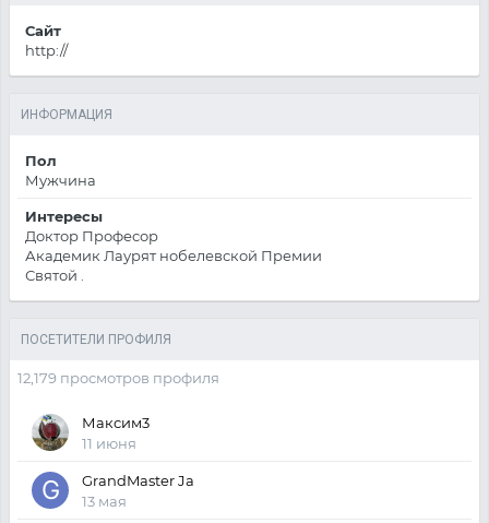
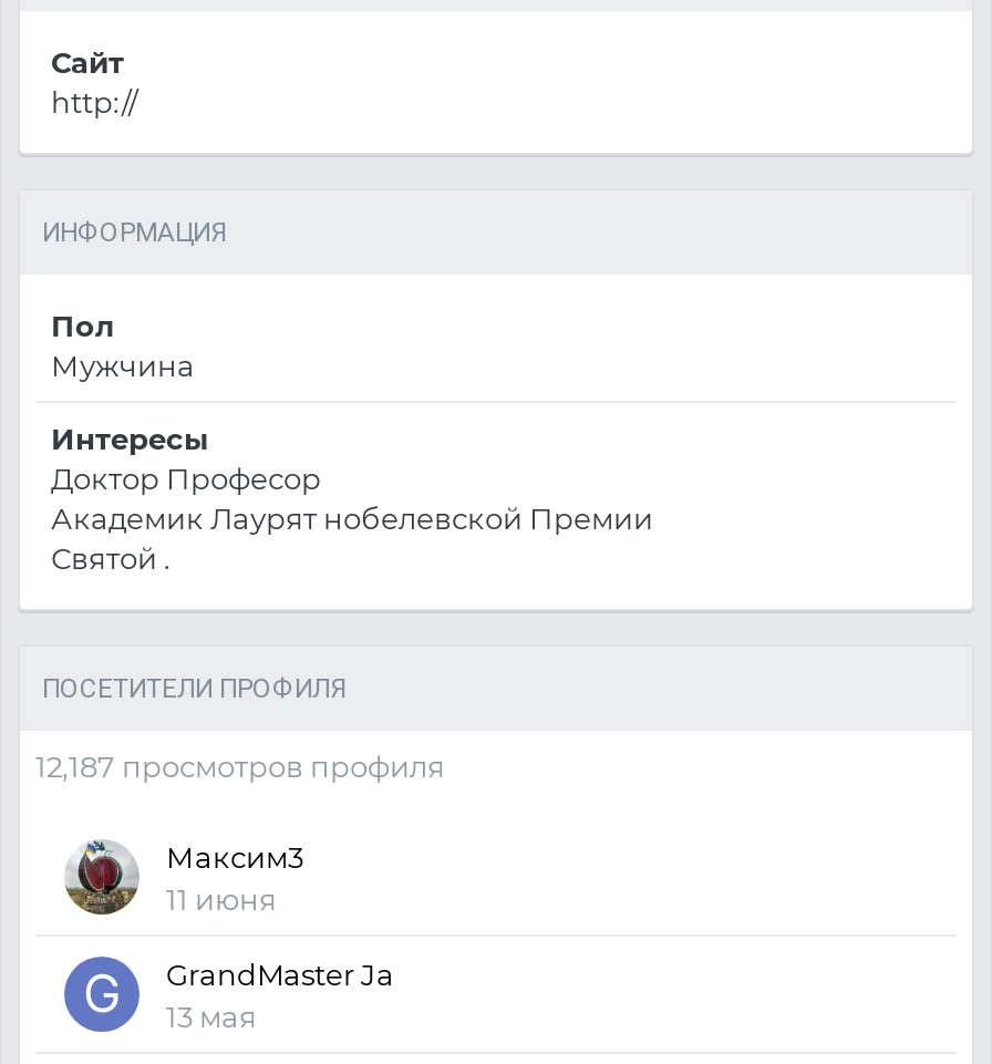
[17,369,219,387] 12,179 просмотров профиля -> [35,748,445,784] 12,187 просмотров профиля

